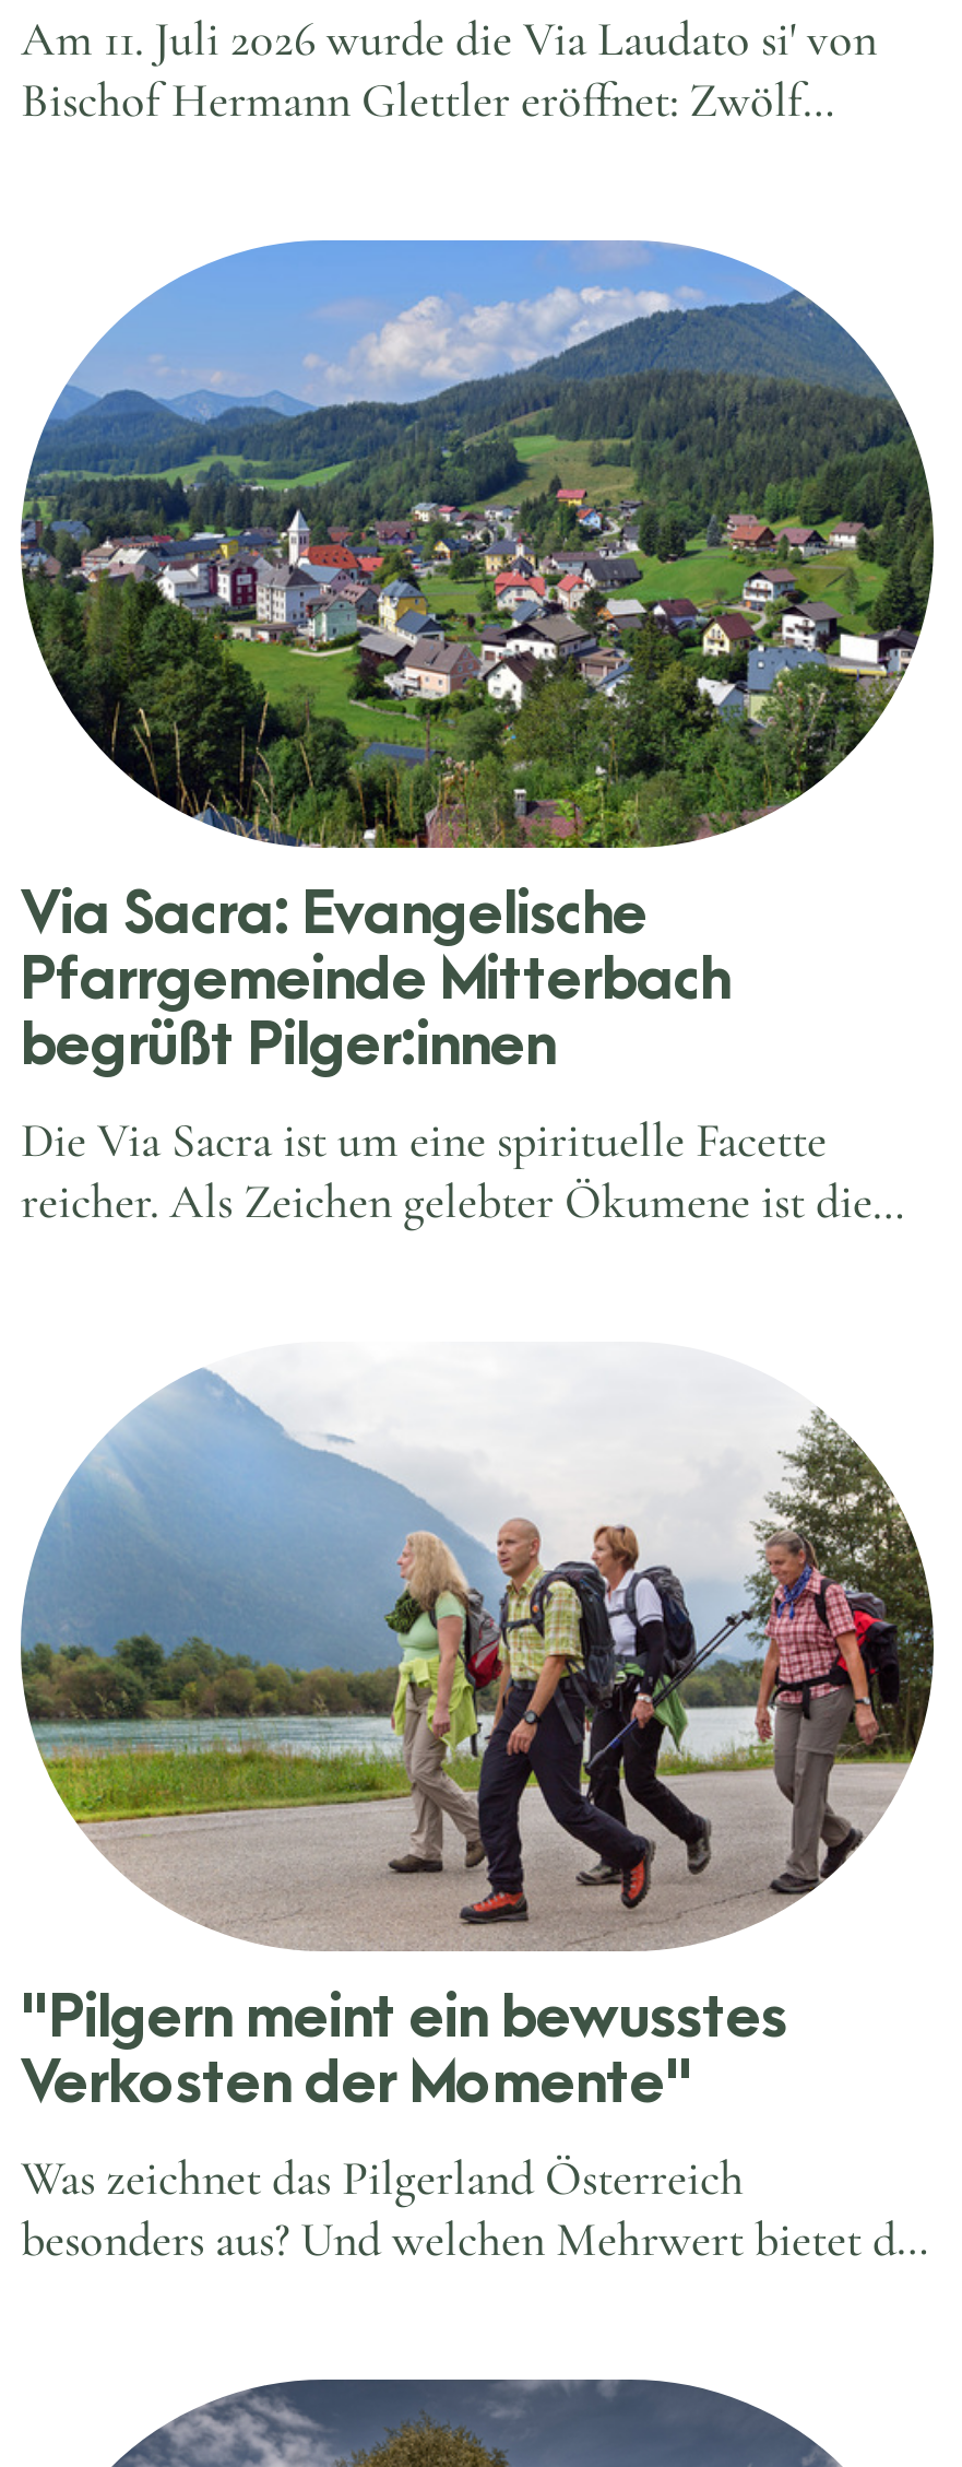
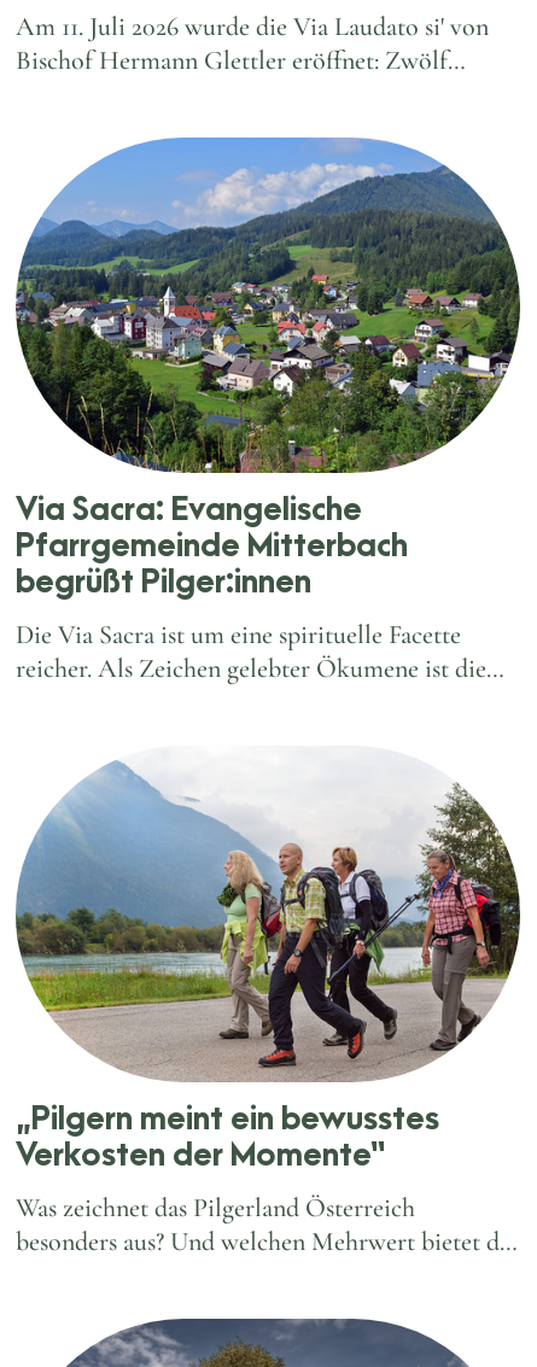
[21,1979,787,2051] "Pilgern meint ein bewusstes -> [16,1098,439,1137] „Pilgern meint ein bewusstes
[21,2045,693,2117] Verkosten der Momente" -> [16,1134,386,1174] Verkosten der Momente“

